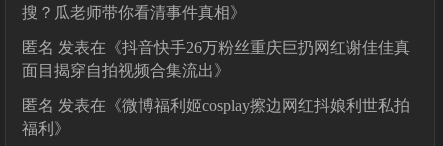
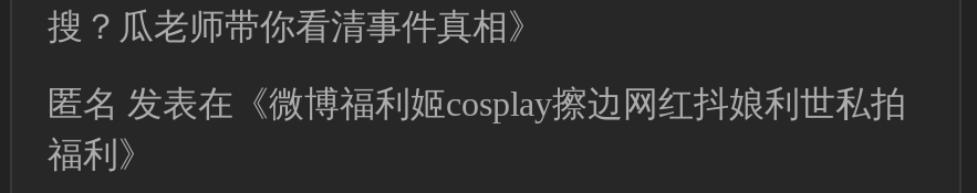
[22,38,410,78] 匿名发表在《抖音快手26万粉丝重庆巨扔网红谢佳佳真 | 面目揭穿自拍视频合集流出》 -> none

